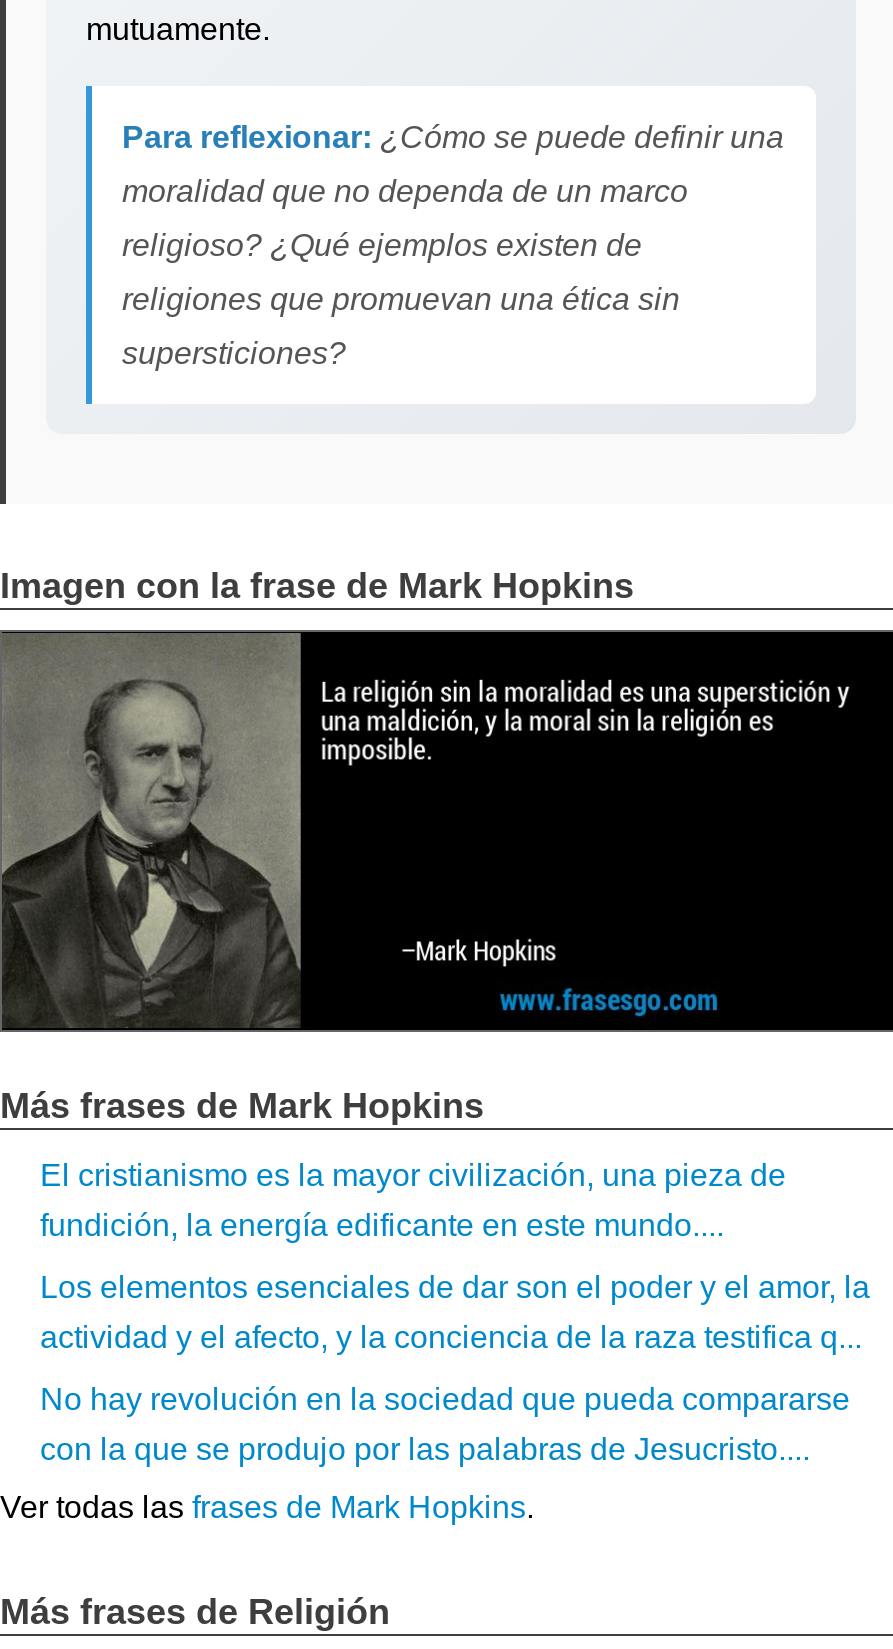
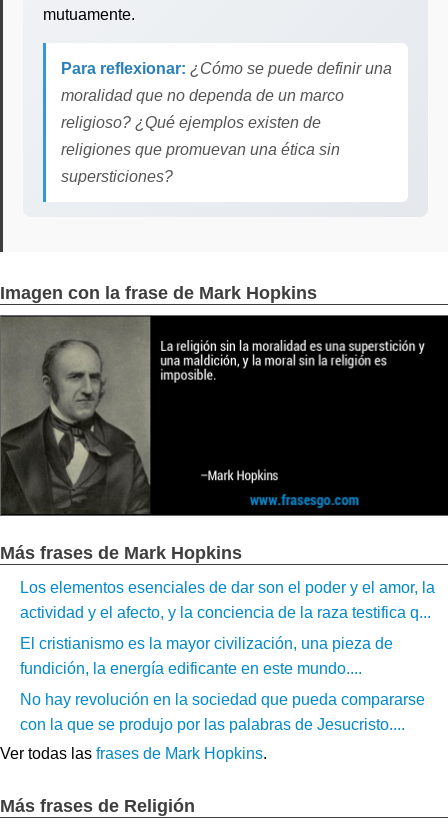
moved [40,1158,786,1242] -> [20,635,393,677]: El cristianismo es la mayor civilización, una pieza de | fundición, la energía edificante en este mundo....
moved [40,1270,870,1354] -> [20,579,435,621]: Los elementos esenciales de dar son el poder y el amor, la | actividad y el afecto, y la conciencia de la raza testifica q...

